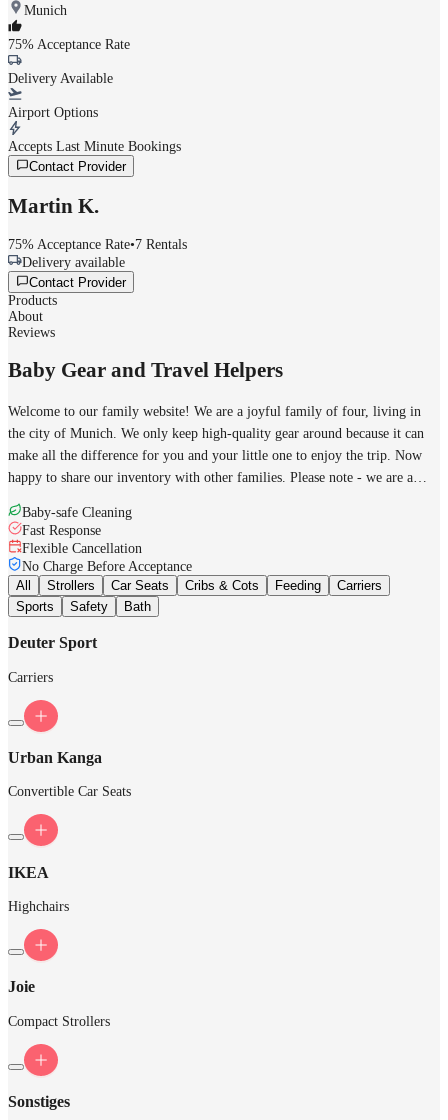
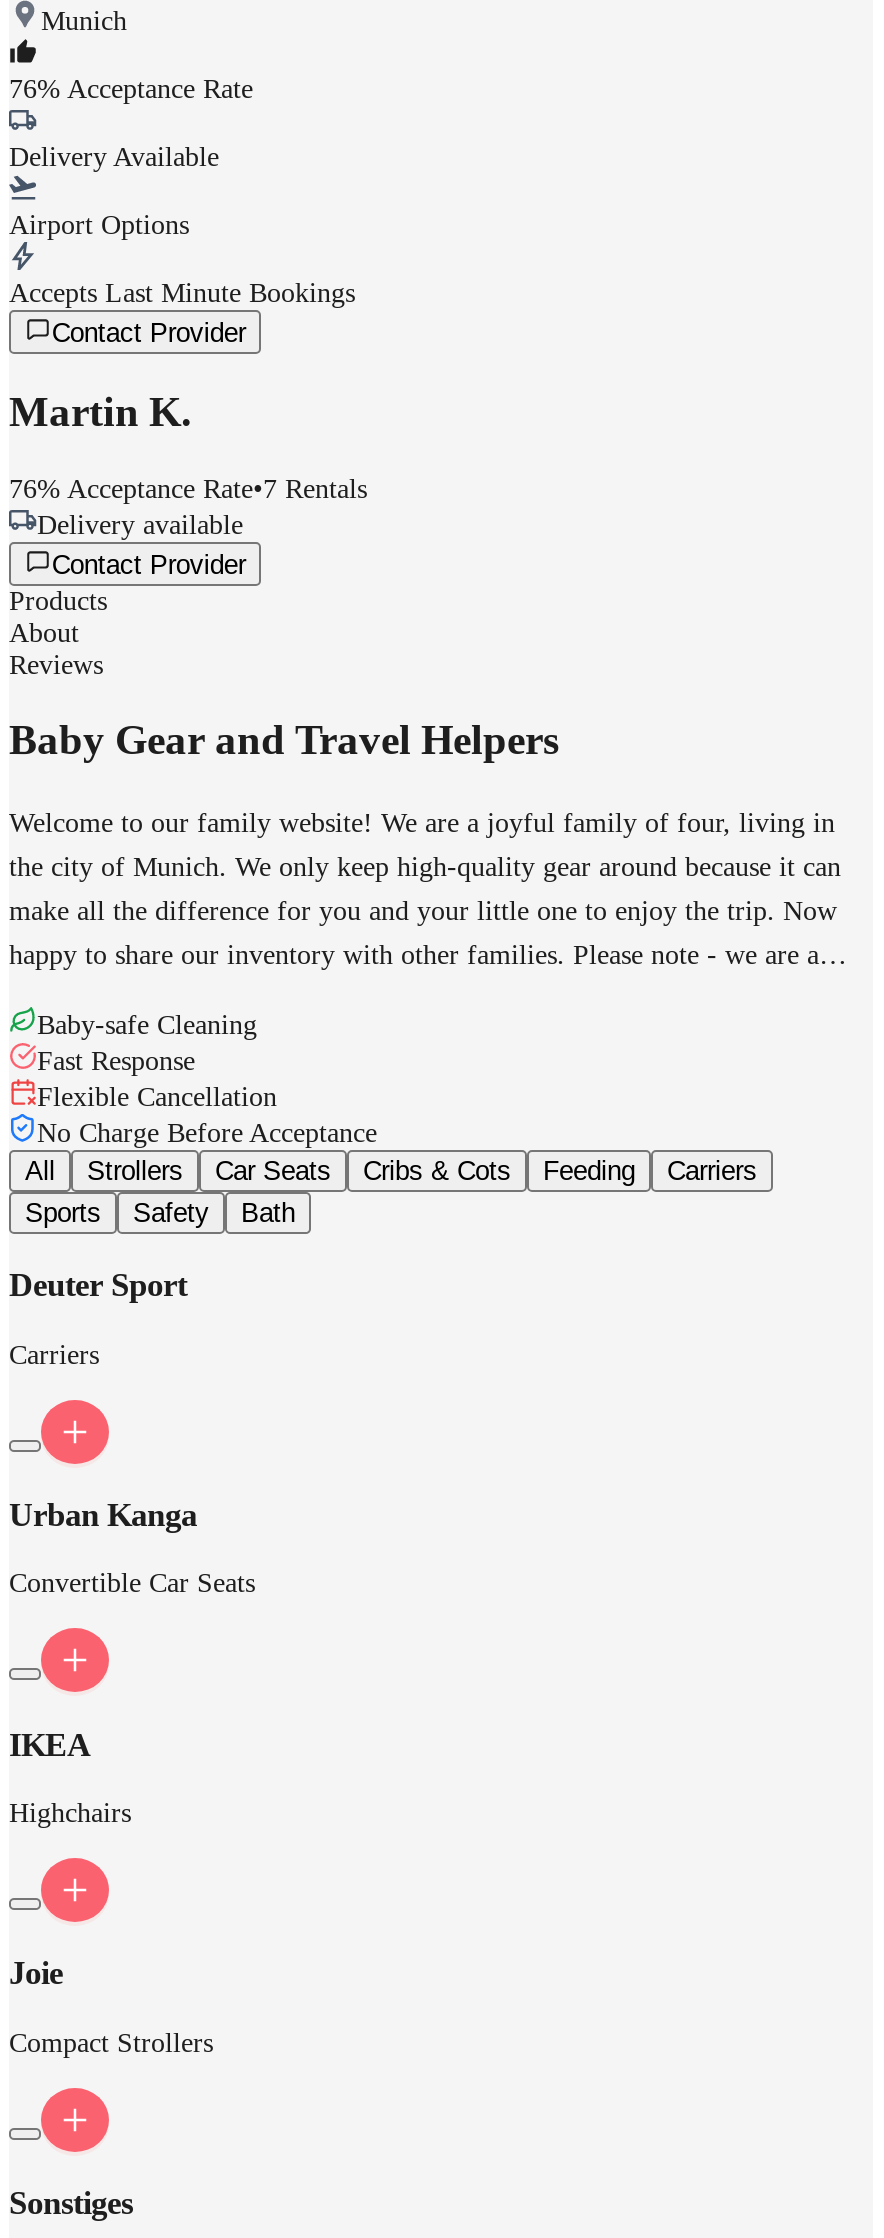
[8,36,130,51] 75% Acceptance Rate -> [9,73,253,103] 76% Acceptance Rate
[8,237,187,252] 75% Acceptance Rate•7 Rentals -> [9,473,367,503] 76% Acceptance Rate•7 Rentals

